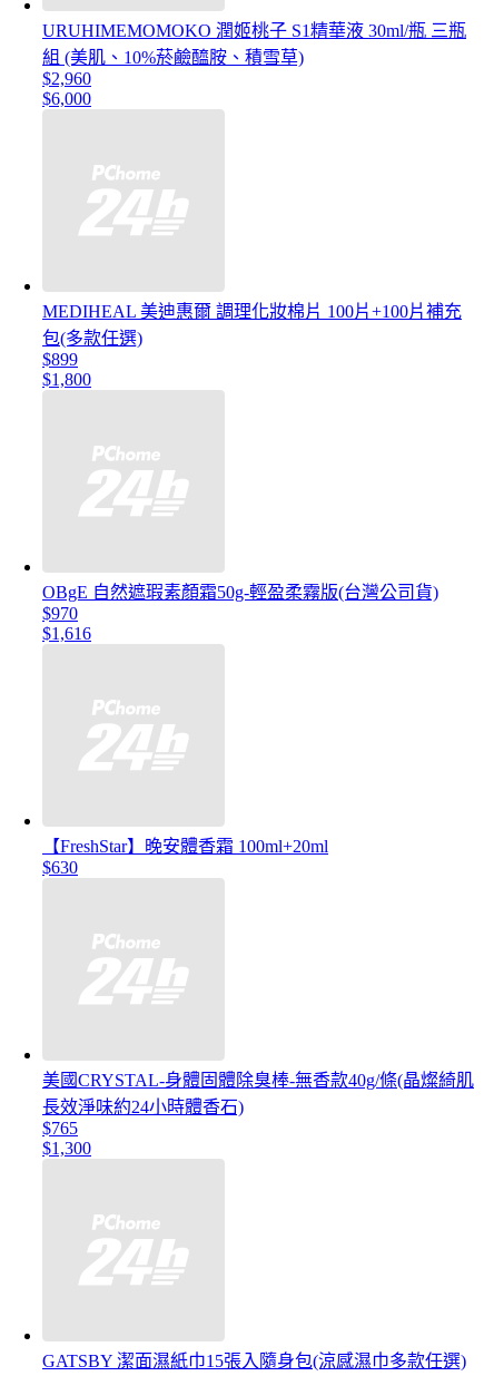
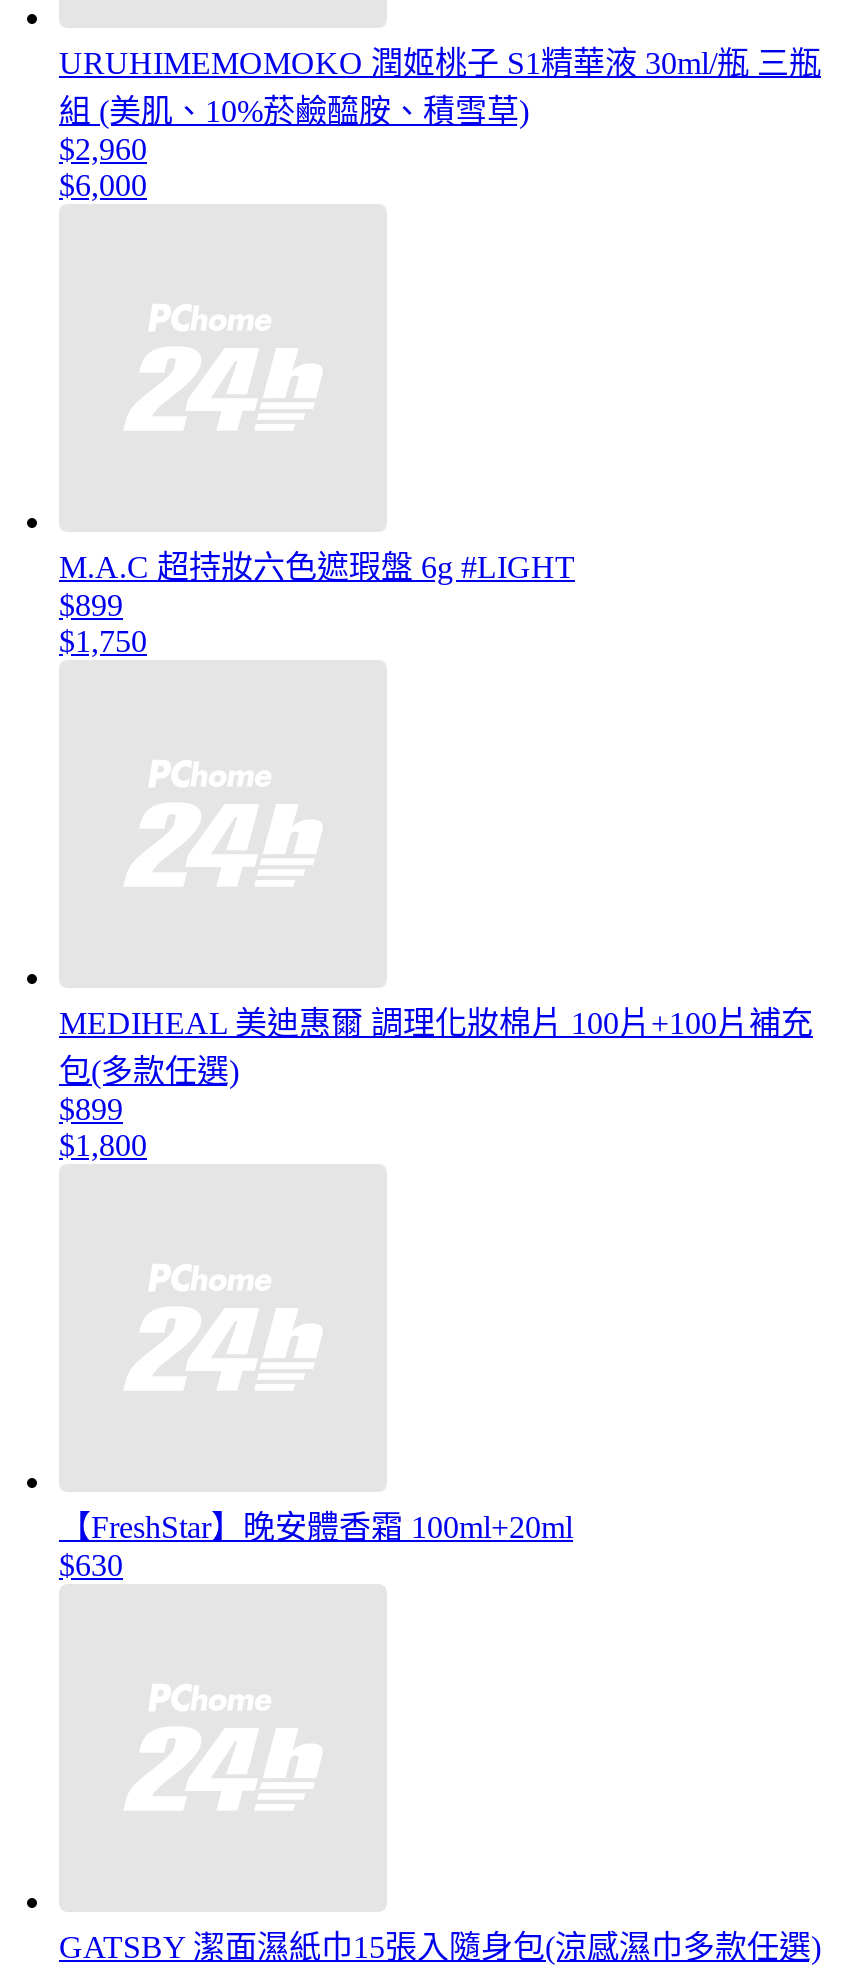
none -> [59,551,575,659] M.A.C 超持妝六色遮瑕盤 6g #LIGHT | $899 | $1,750
moved [42,302,462,389] -> [59,1007,813,1163]: MEDIHEAL 美迪惠爾 調理化妝棉片 100片+100片補充 | 包(多款任選) | $899 | $1,800
[42,583,438,643] OBgE 自然遮瑕素顏霜50g-輕盈柔霧版(台灣公司貨) | $970 | $1,616 -> none
[42,1071,474,1158] 美國CRYSTAL-身體固體除臭棒-無香款40g/條(晶燦綺肌 | 長效淨味約24小時體香石) | $765 | $1,300 -> none

